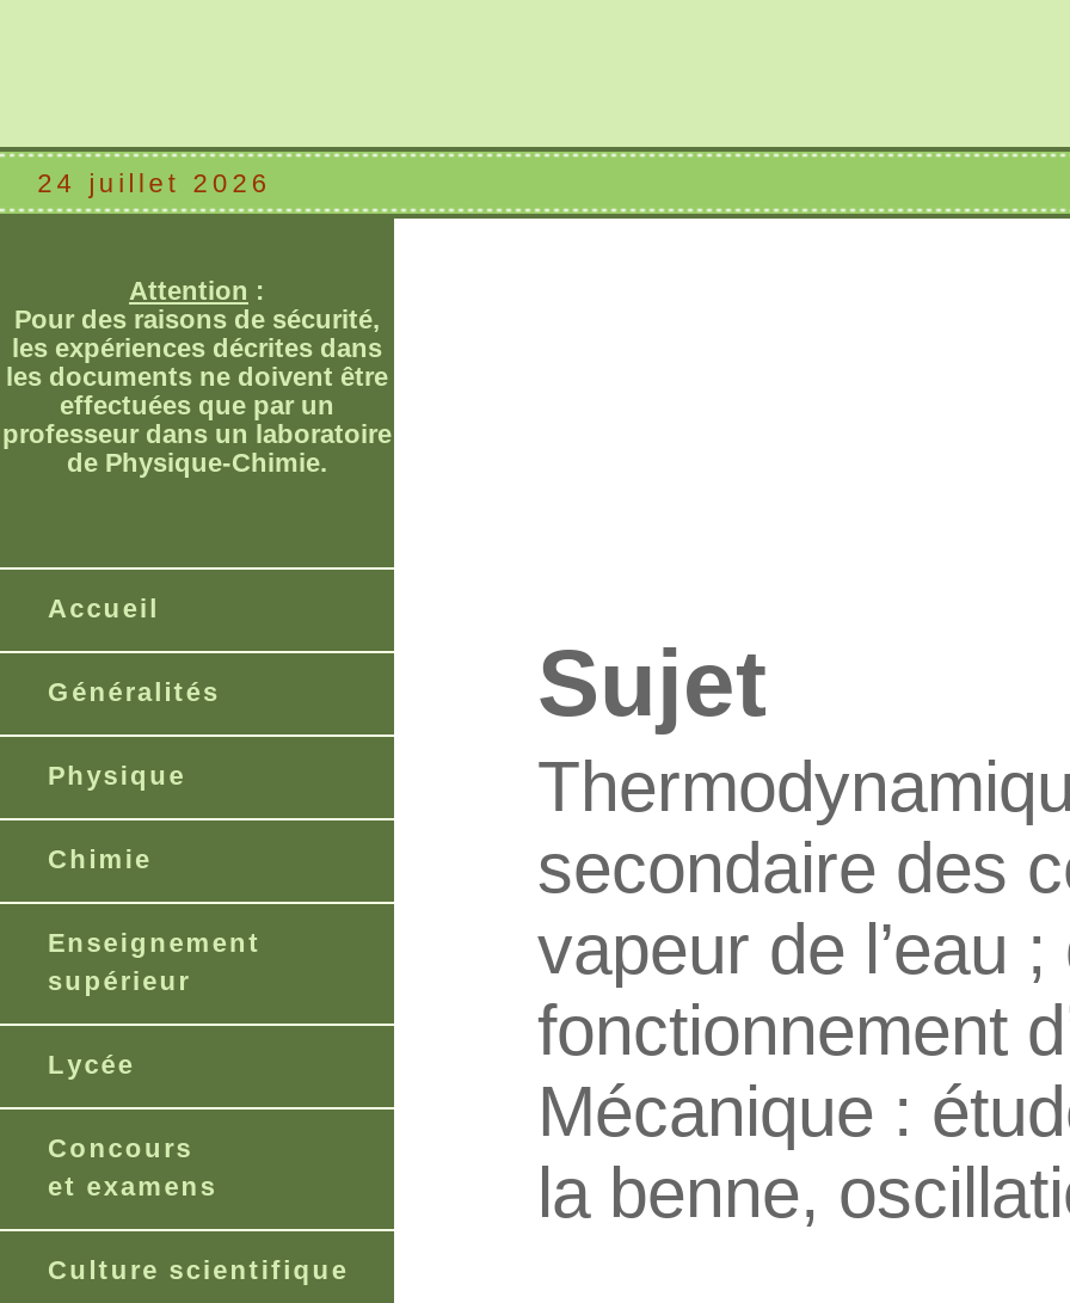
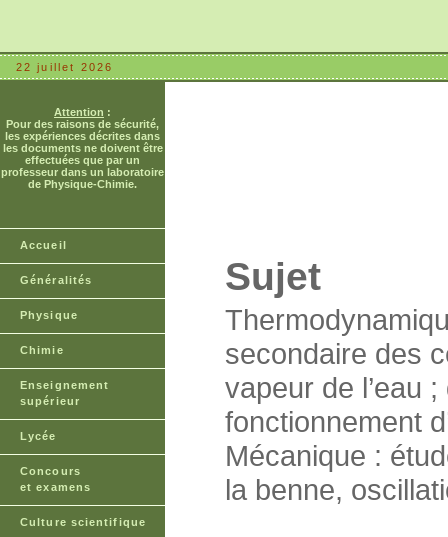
[37,168,271,197] 24 juillet 2026 -> [16,61,114,73] 22 juillet 2026

